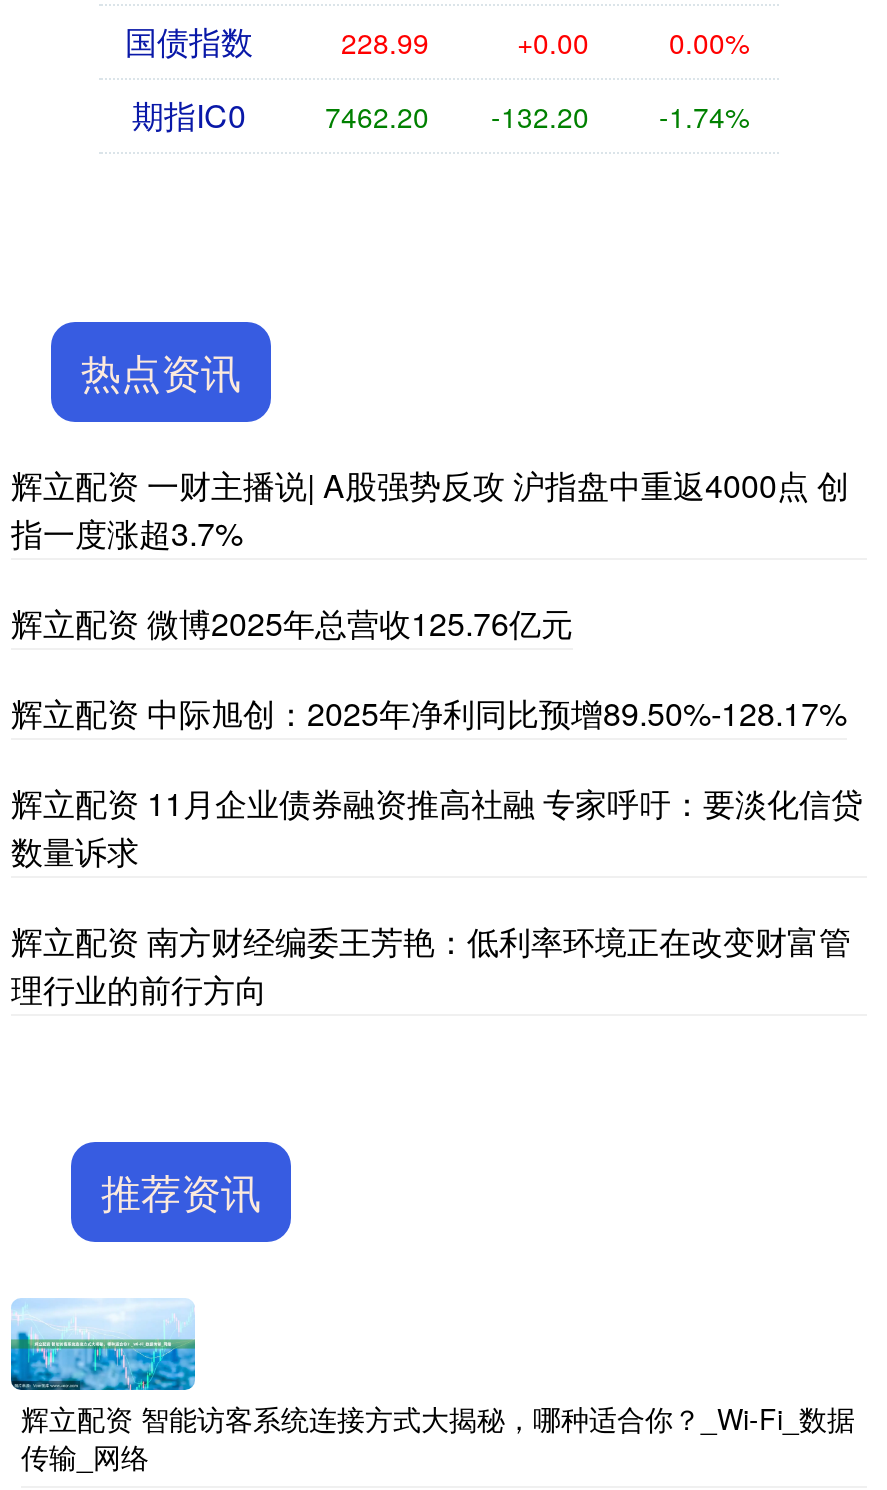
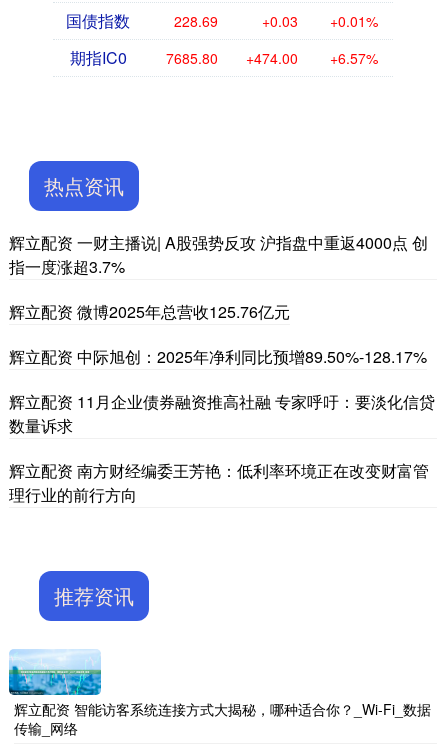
[341,21,429,61] 228.99 -> [174,11,218,31] 228.69
[517,21,589,61] +0.00 -> [262,11,298,31] +0.03
[669,21,749,61] 0.00% -> [330,11,378,31] +0.01%
[325,95,429,135] 7462.20 -> [166,48,218,68] 7685.80
[491,95,589,135] -132.20 -> [246,48,298,68] +474.00
[659,95,749,135] -1.74% -> [330,48,378,68] +6.57%

